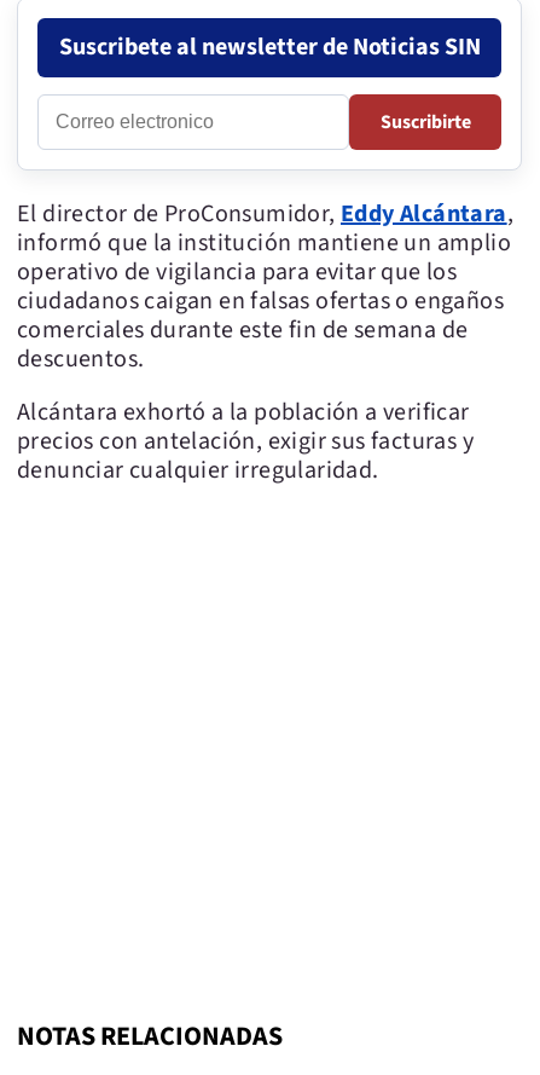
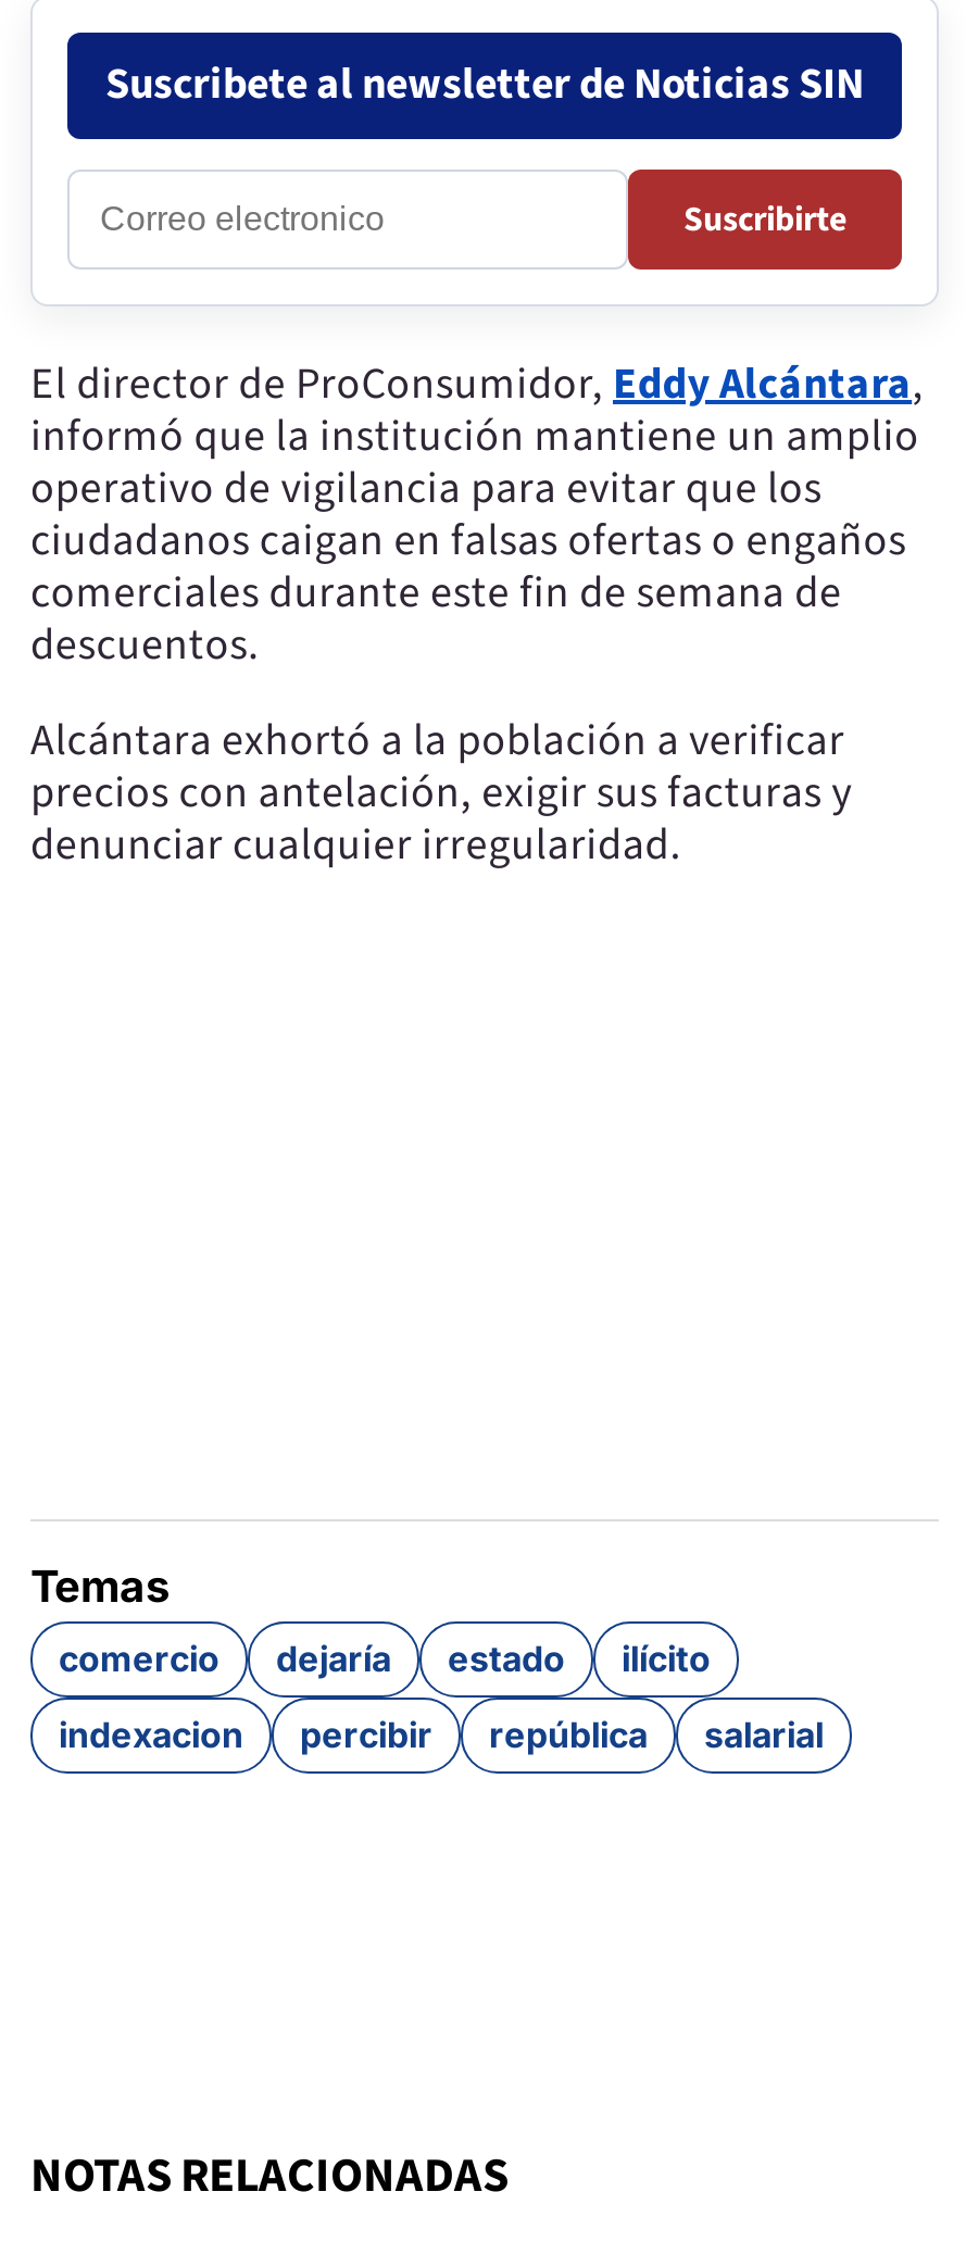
none -> [30,1561,824,1756] Temas | comercio | dejaría | estado | ilícito | indexacion | percibir | república | salarial

